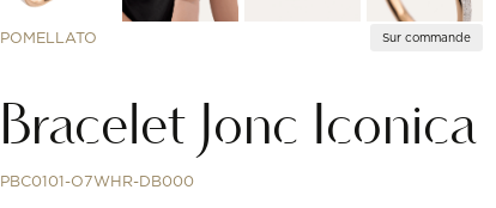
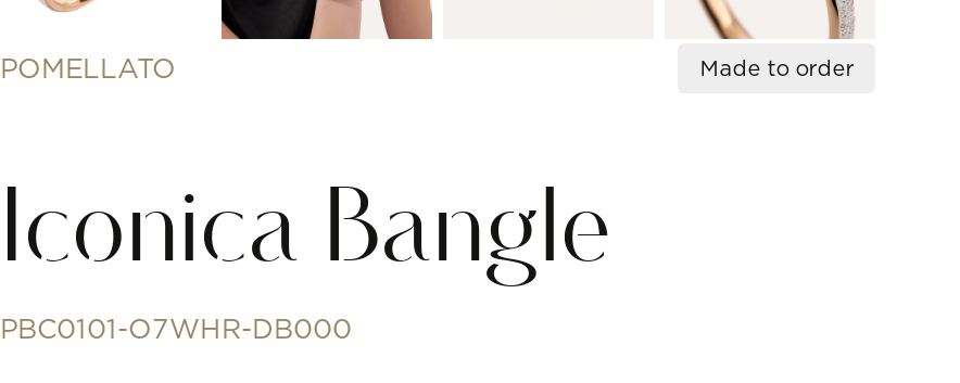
[382,31,471,44] Sur commande -> [700,57,854,81] Made to order
[0,87,478,159] Bracelet Jonc Iconica -> [0,158,610,288] Iconica Bangle

